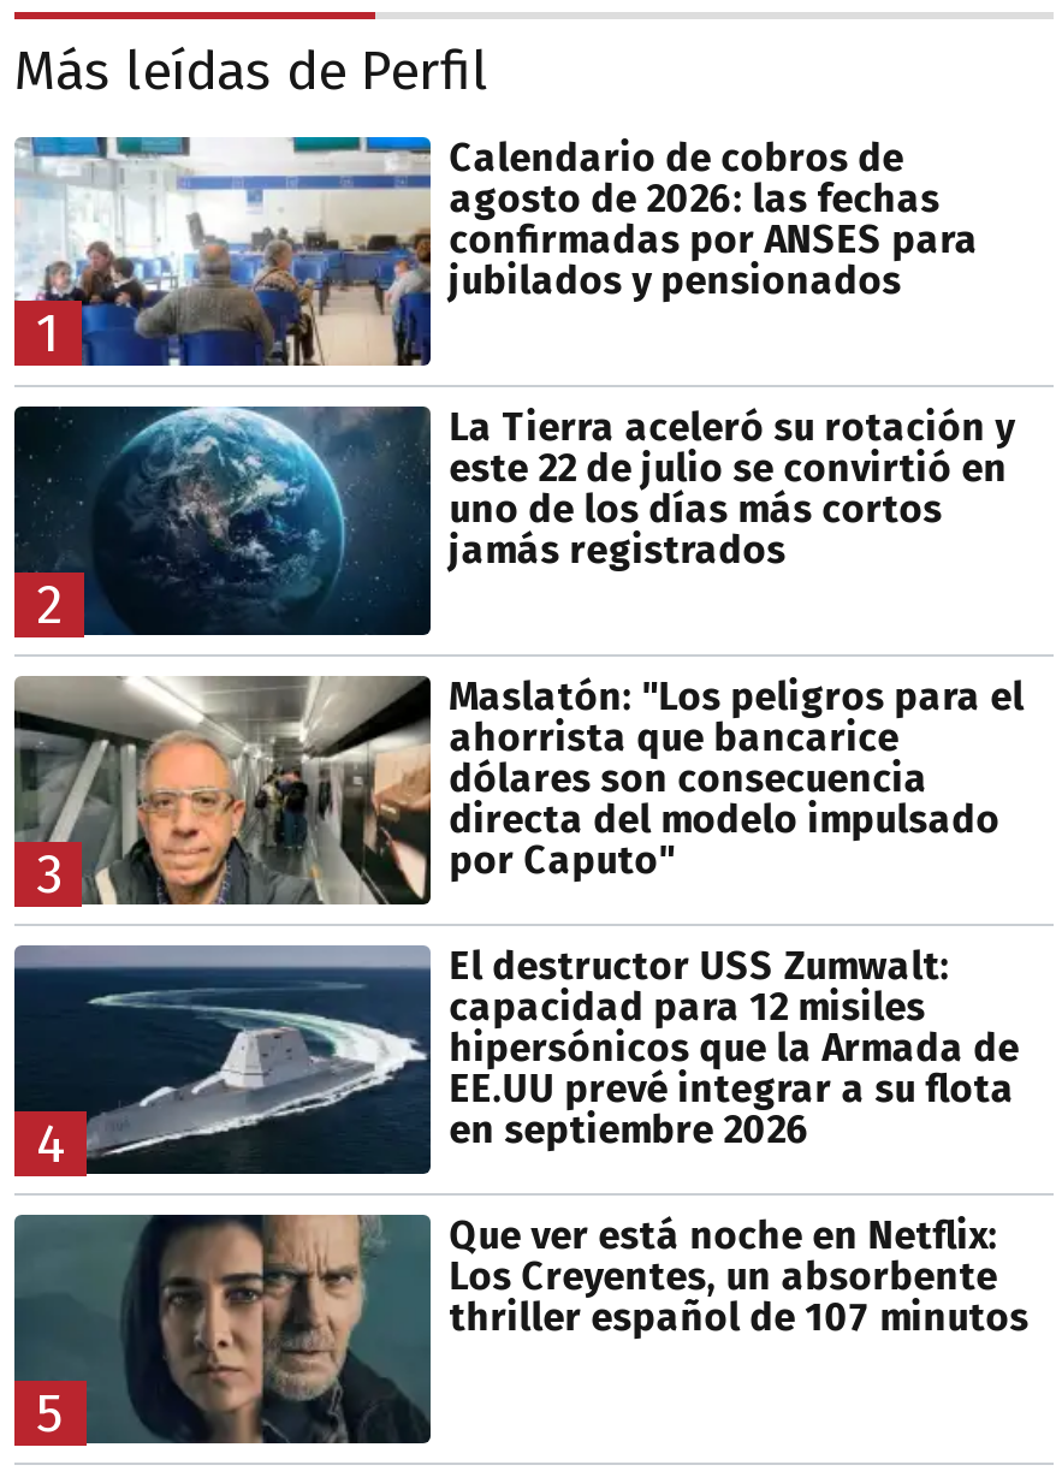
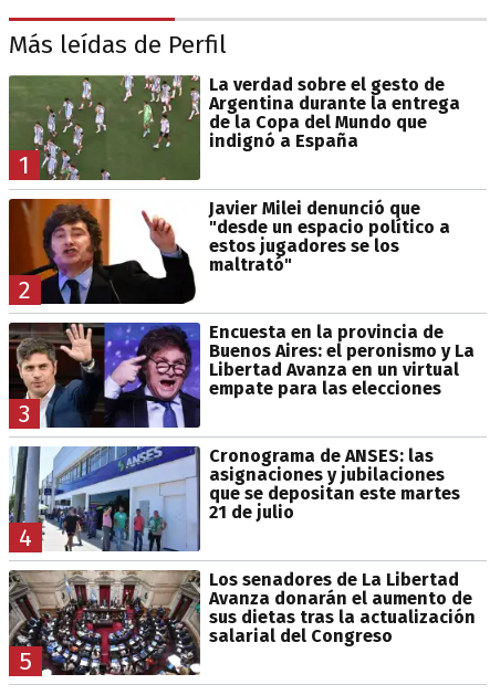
[14,135,979,366] [image] | Calendario de cobros de | agosto de 2026: las fechas | confirmadas por ANSES para | jubilados y pensionados -> [8,74,460,181] [image] | La verdad sobre el gesto de | Argentina durante la entrega | de la Copa del Mundo que | indignó a España
[14,404,1015,637] [image] | La Tierra aceleró su rotación y | este 22 de julio se convirtió en | uno de los días más cortos | jamás registrados -> [9,198,450,305] [image] | Javier Milei denunció que | "desde un espacio político a | estos jugadores se los | maltrató"
[12,674,1024,907] [image] | Maslatón: "Los peligros para el | ahorrista que bancarice | dólares son consecuencia | directa del modelo impulsado | por Caputo" -> [8,322,474,429] [image] | Encuesta en la provincia de | Buenos Aires: el peronismo y La | Libertad Avanza en un virtual | empate para las elecciones
[12,944,1019,1176] [image] | El destructor USS Zumwalt: | capacidad para 12 misiles | hipersónicos que la Armada de | EE.UU prevé integrar a su flota | en septiembre 2026 -> [8,446,460,552] [image] | Cronograma de ANSES: las | asignaciones y jubilaciones | que se depositan este martes | 21 de julio
[12,1212,1029,1446] [image] | Que ver está noche en Netflix: | Los Creyentes, un absorbente | thriller español de 107 minutos -> [8,569,475,676] [image] | Los senadores de La Libertad | Avanza donarán el aumento de | sus dietas tras la actualización | salarial del Congreso

